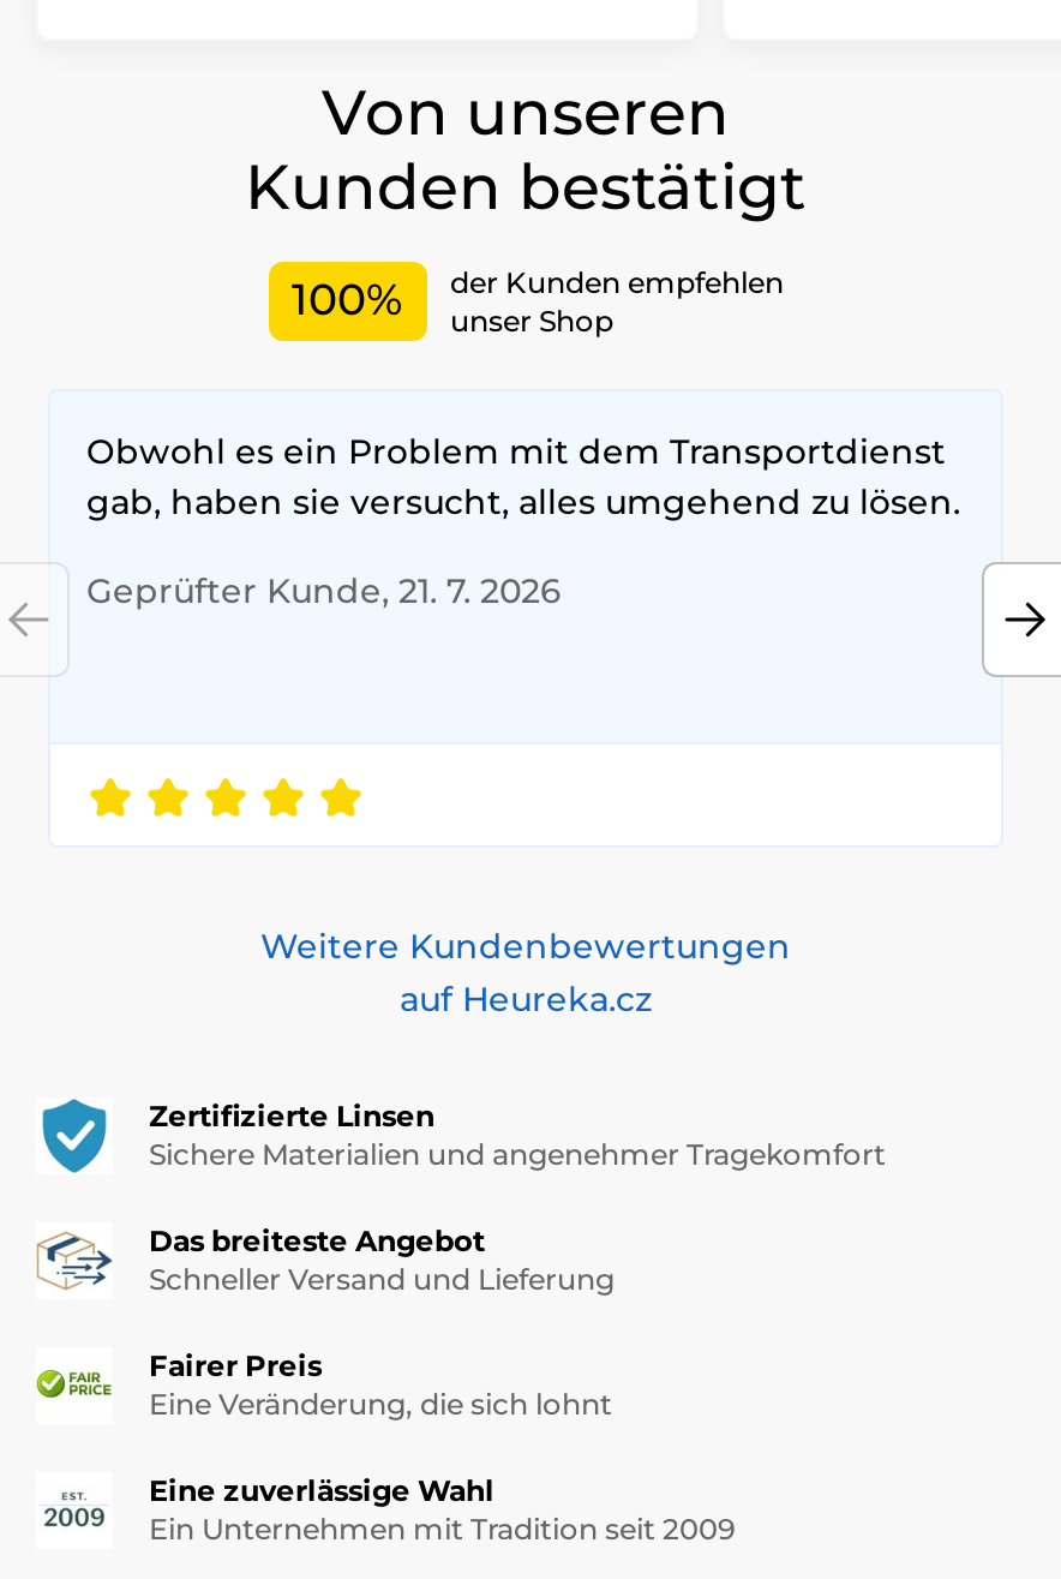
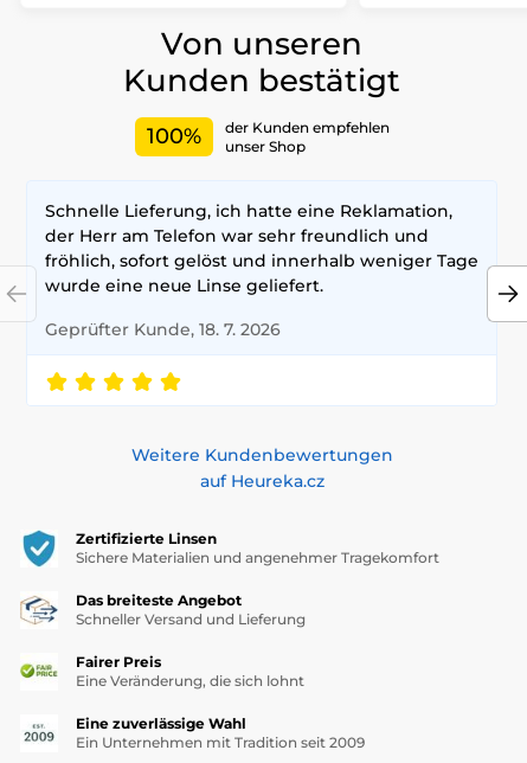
[86,431,960,524] Obwohl es ein Problem mit dem Transportdienst | gab, haben sie versucht, alles umgehend zu lösen. -> [45,201,478,297] Schnelle Lieferung, ich hatte eine Reklamation, | der Herr am Telefon war sehr freundlich und | fröhlich, sofort gelöst und innerhalb weniger Tage | wurde eine neue Linse geliefert.
[86,570,562,613] Geprüfter Kunde, 21. 7. 2026 -> [45,319,281,340] Geprüfter Kunde, 18. 7. 2026

